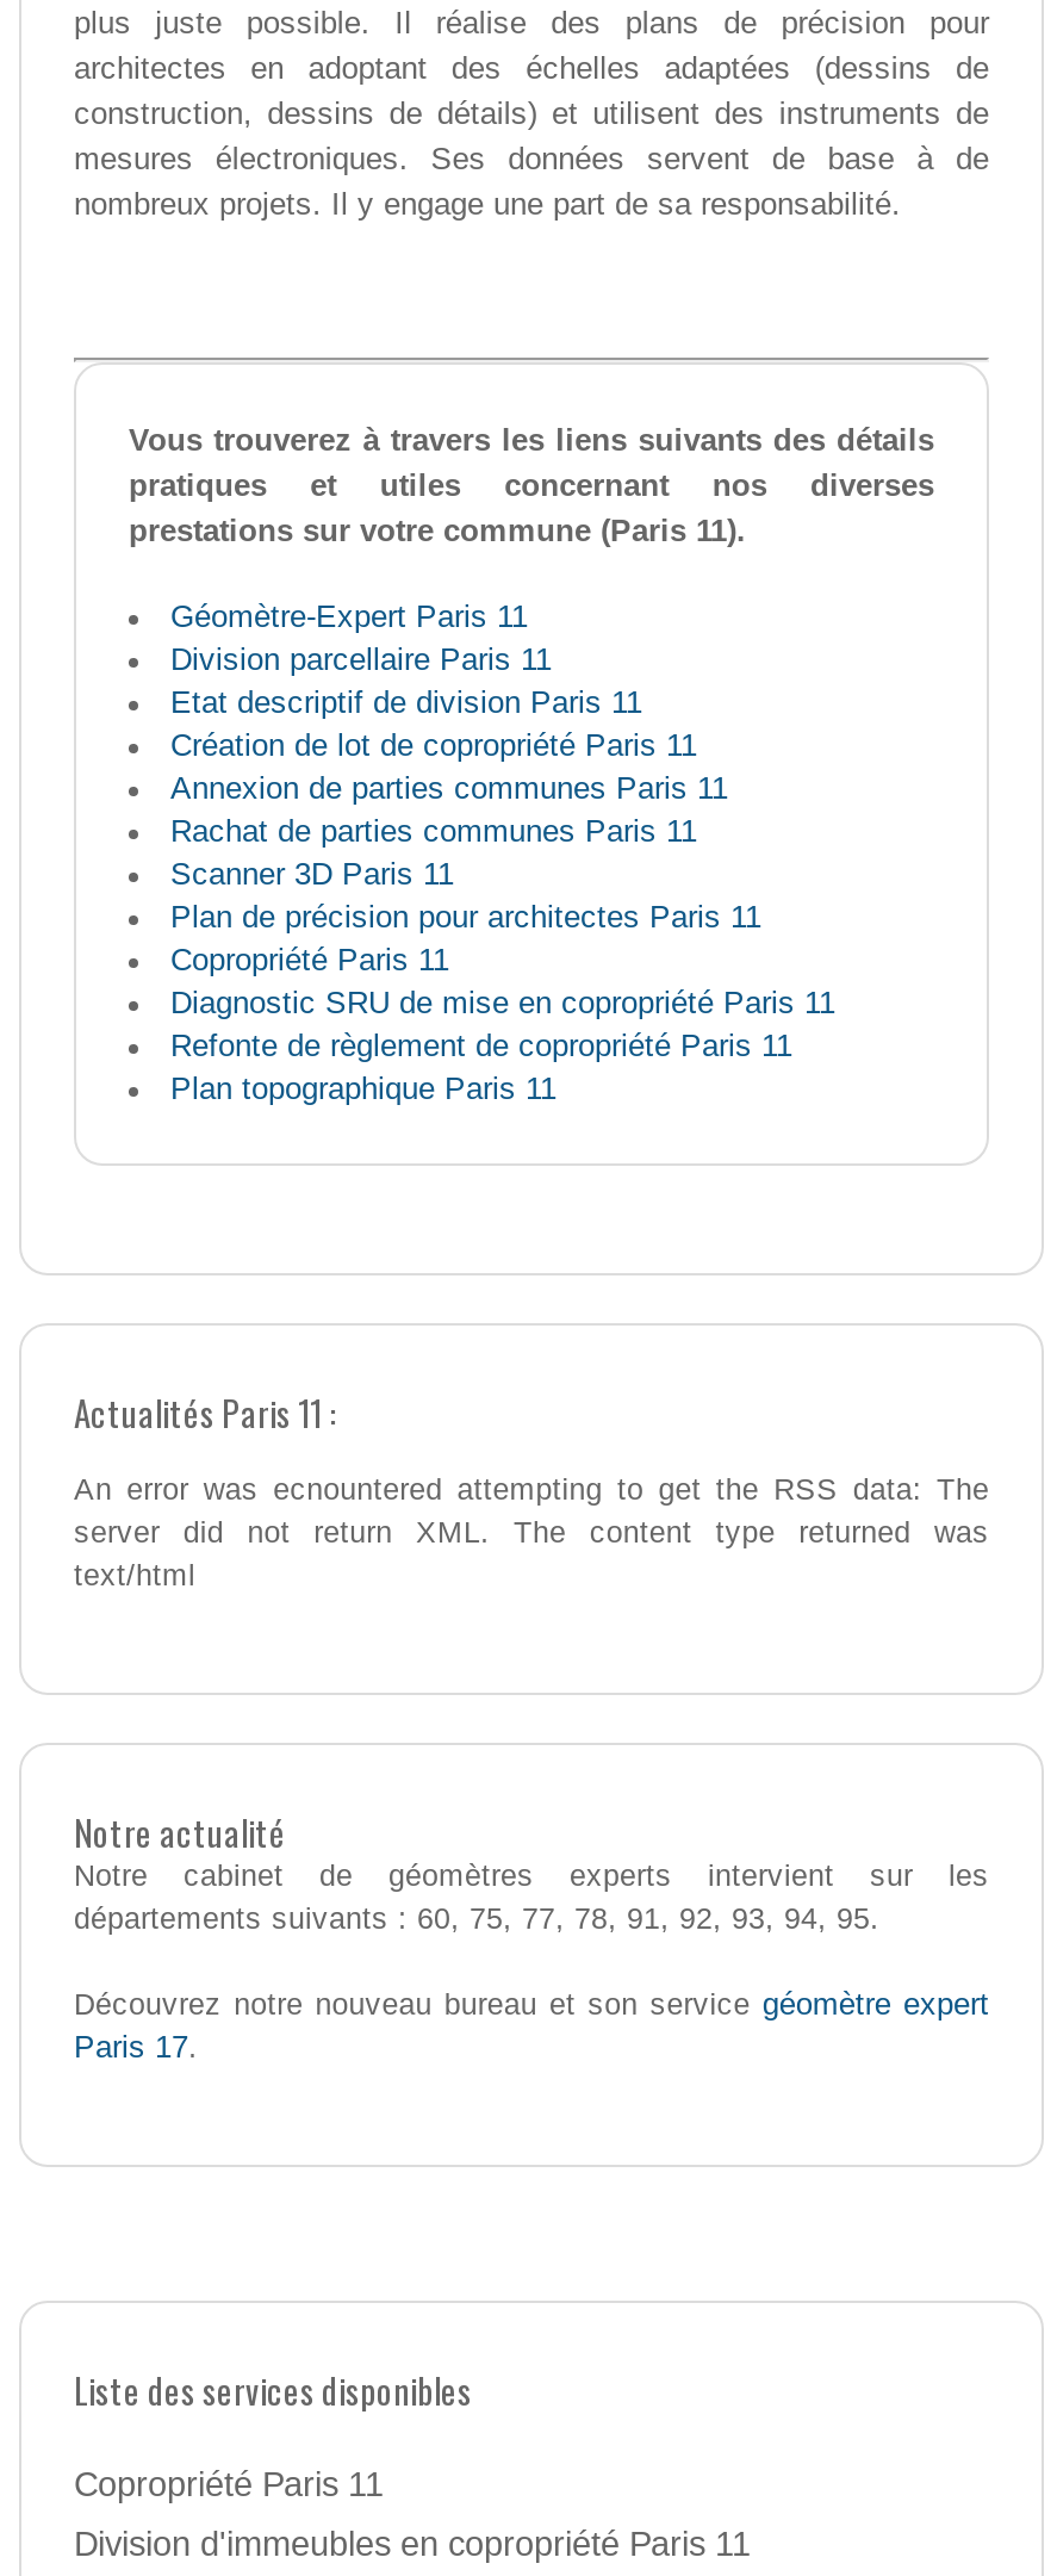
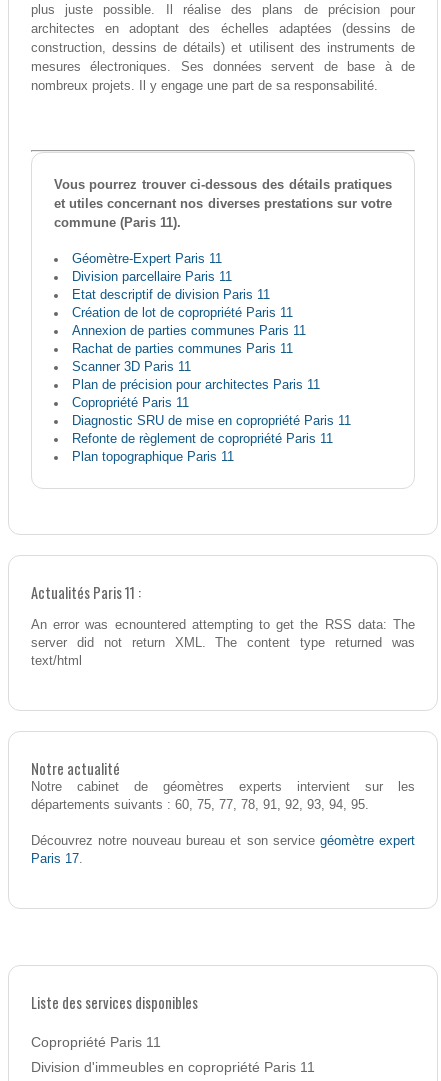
[129,423,934,550] Vous trouverez à travers les liens suivants des détails | pratiques et utiles concernant nos diverses | prestations sur votre commune (Paris 11). -> [54,177,392,230] Vous pourrez trouver ci-dessous des détails pratiques | et utiles concernant nos diverses prestations sur votre | commune (Paris 11).

